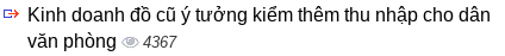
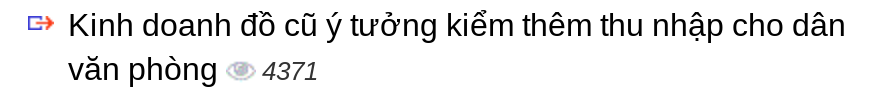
[27,31,176,51] văn phòng 4367 -> [68,52,318,86] văn phòng 4371

